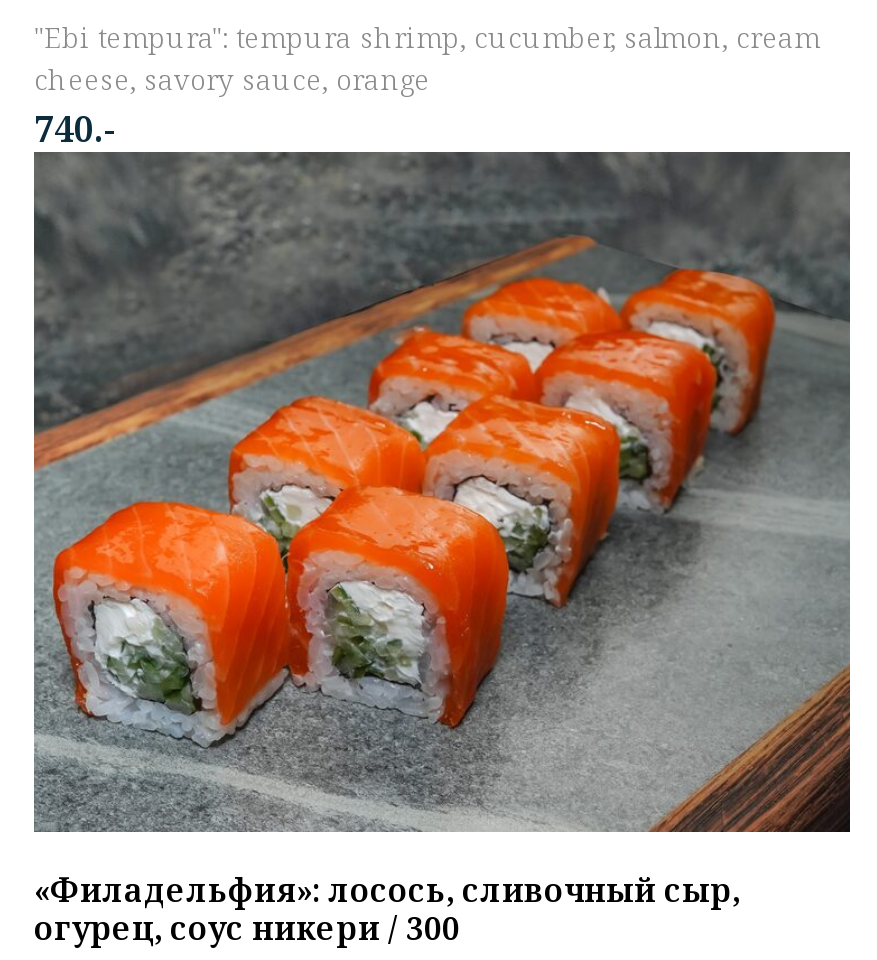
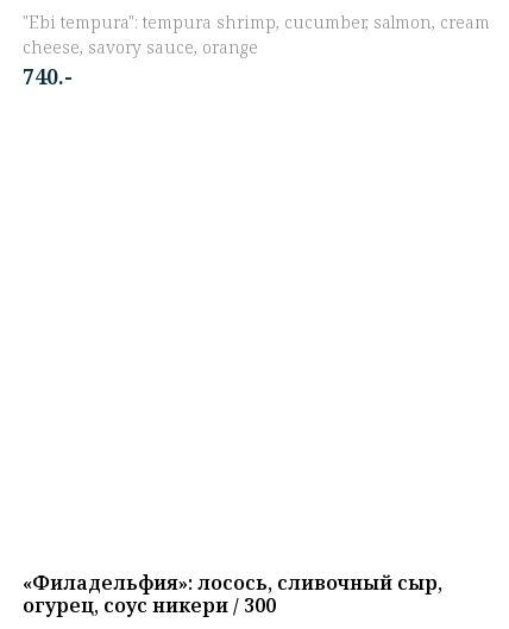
[32,150,852,834] [image] -> none

